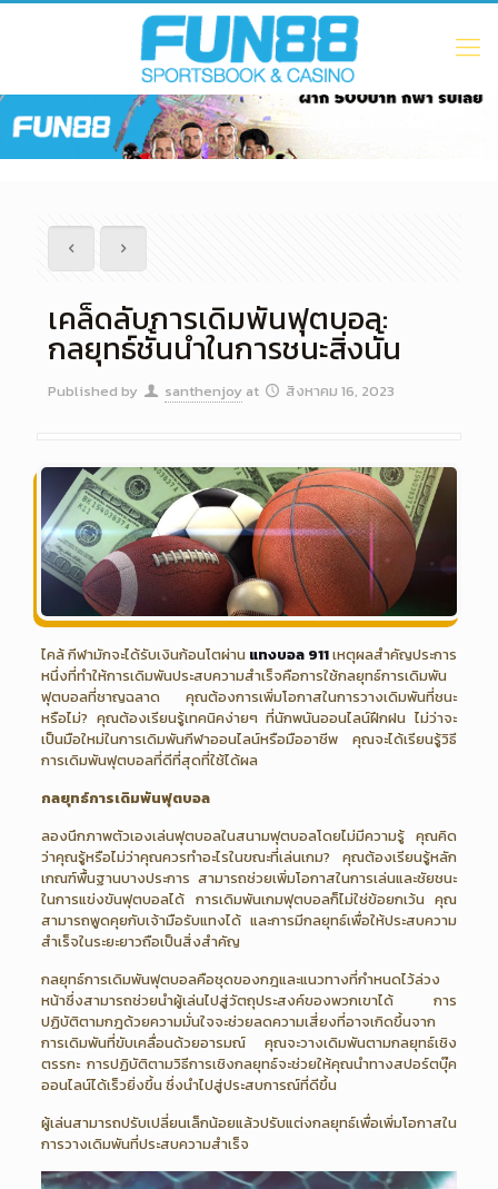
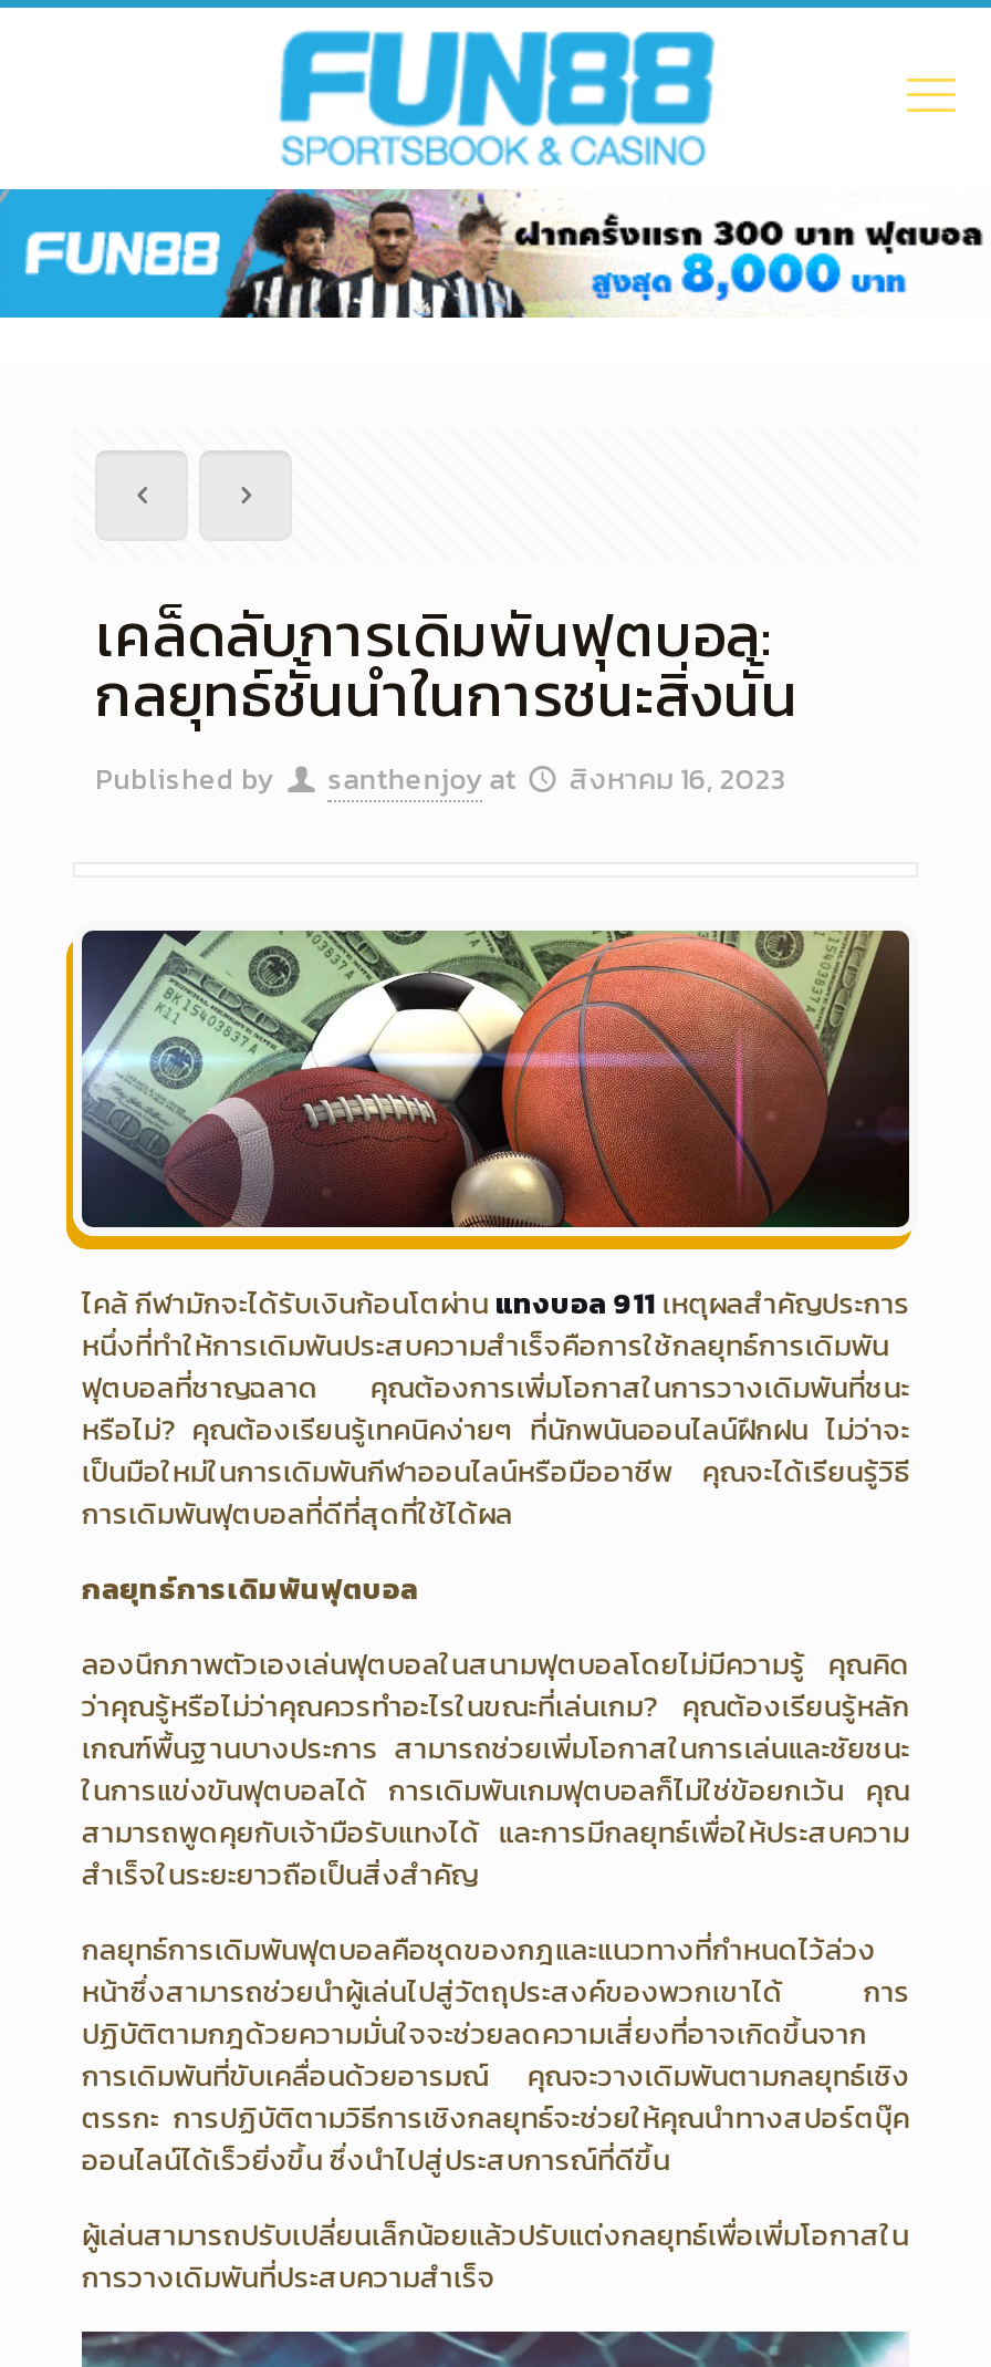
[111,93,494,160] [image] -> [219,189,984,320] [image]

